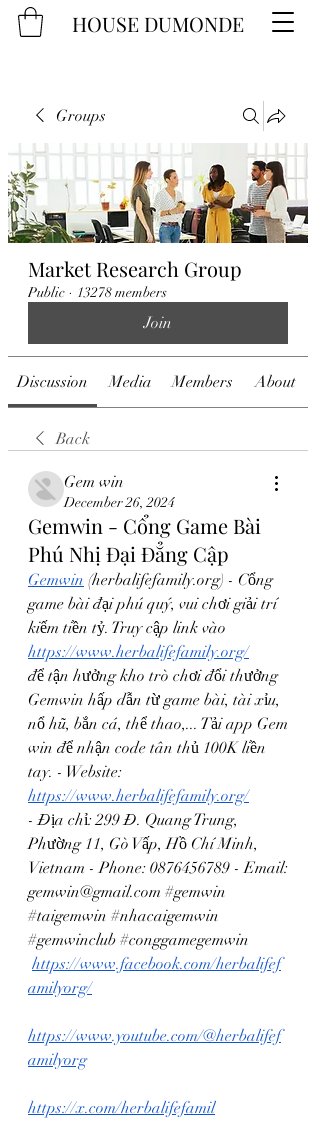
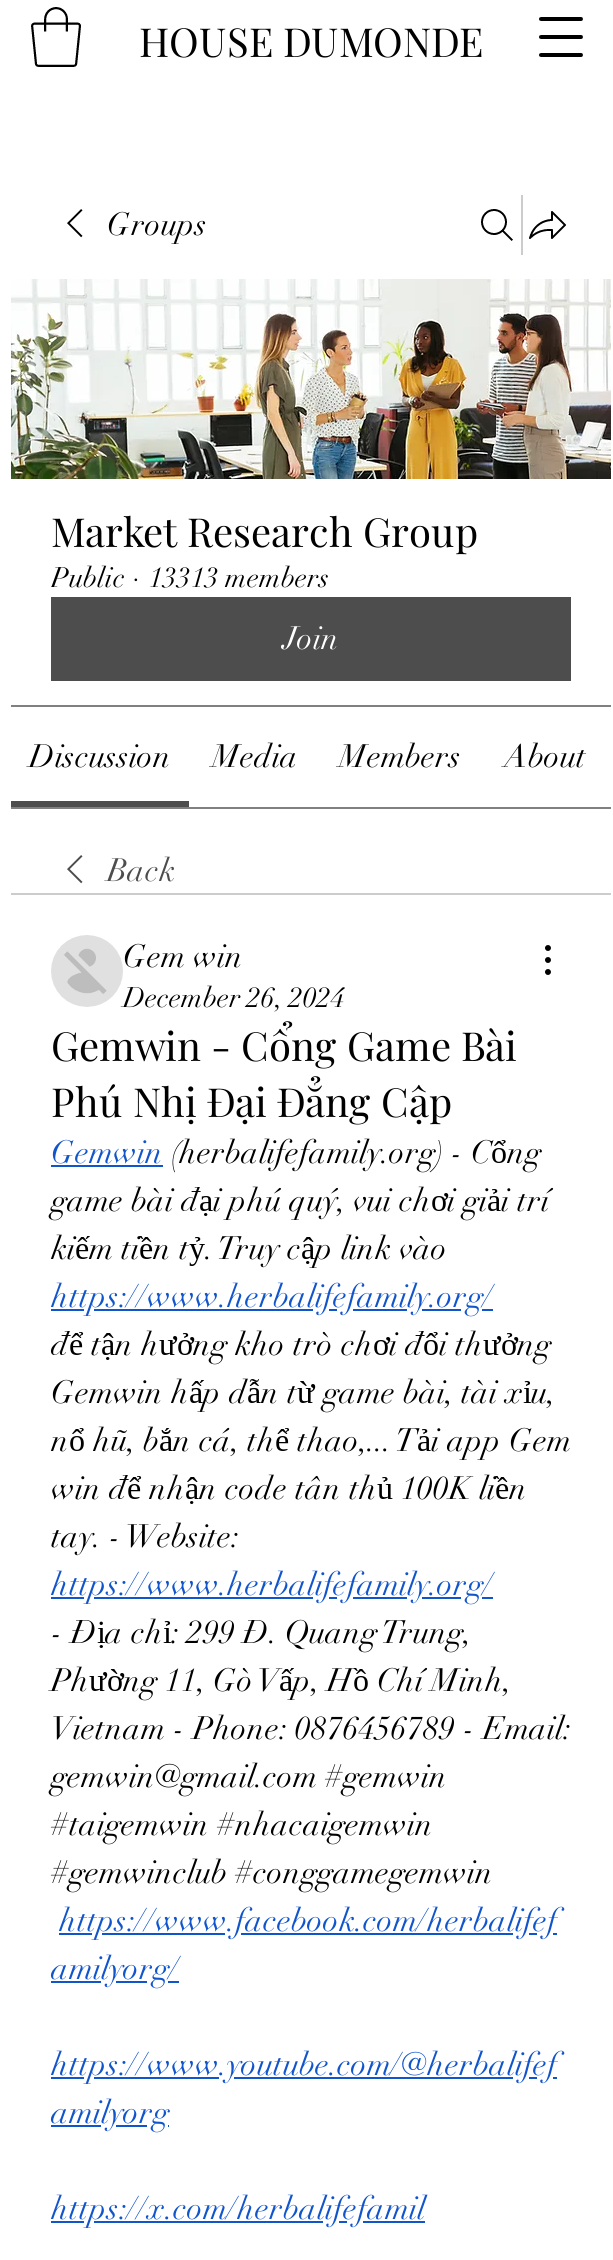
[28,284,167,301] Public · 13278 members -> [51,561,329,595] Public · 13313 members

